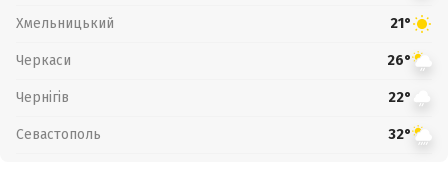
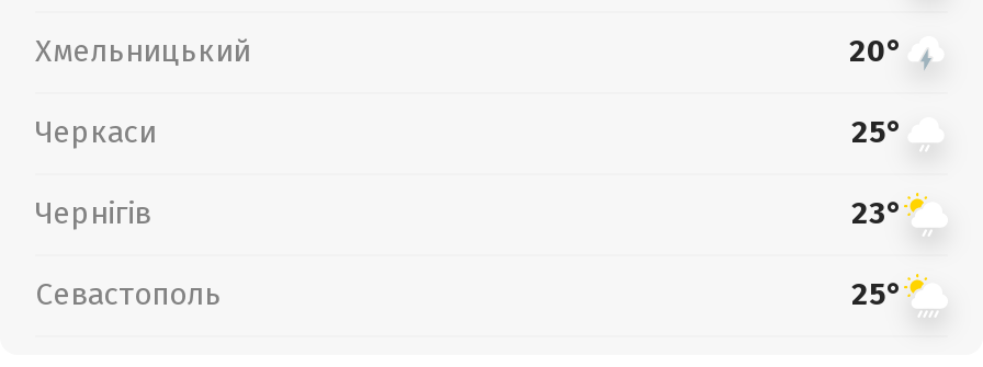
[390,15,412,32] 21° -> [849,33,904,70] 20°
[387,52,412,69] 26° -> [851,114,904,151] 25°
[388,89,412,106] 22° -> [851,195,904,232] 23°
[388,126,412,143] 32° -> [851,276,904,313] 25°

